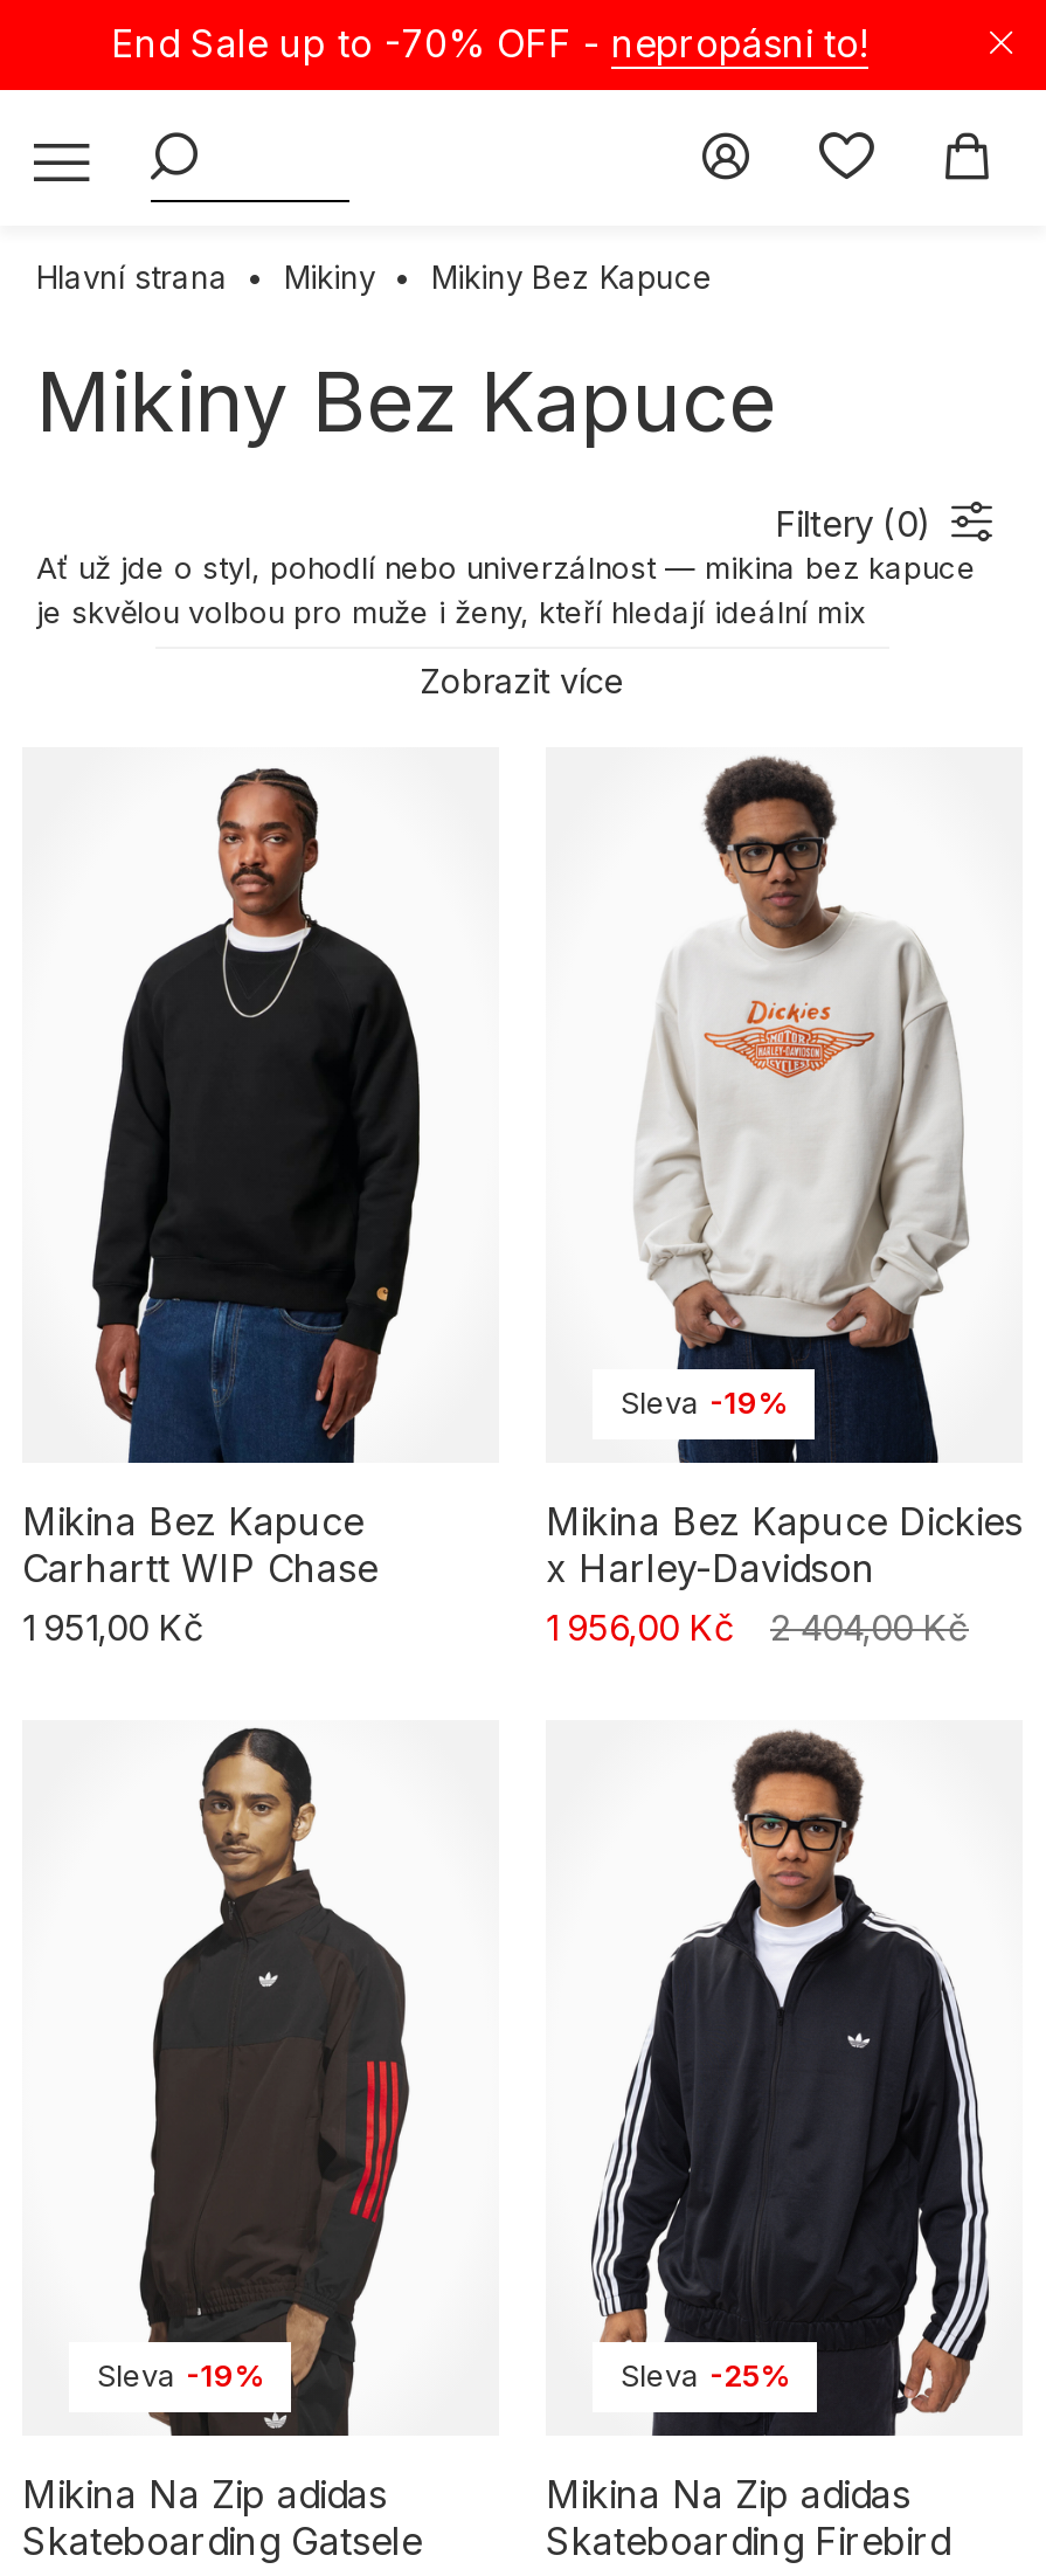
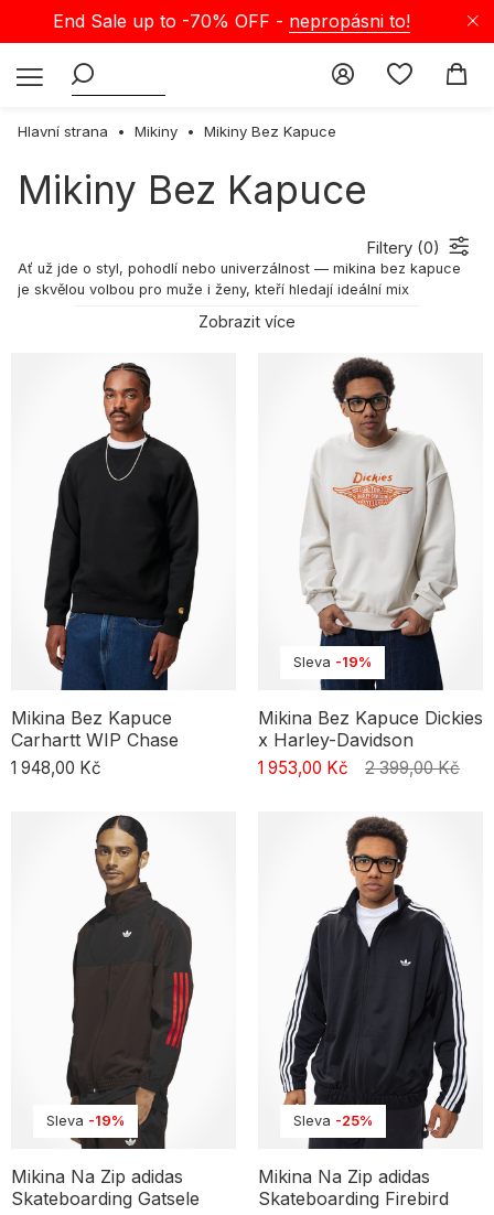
[22,1606,205,1650] 1 951,00 Kč -> [11,758,101,779] 1 948,00 Kč
[546,1606,735,1650] 1 956,00 Kč -> [258,758,348,779] 1 953,00 Kč
[770,1606,969,1650] 2 404,00 Kč -> [365,758,460,779] 2 399,00 Kč

